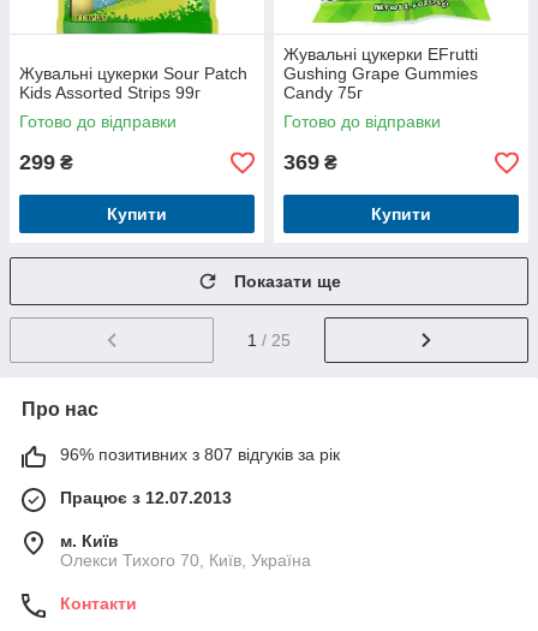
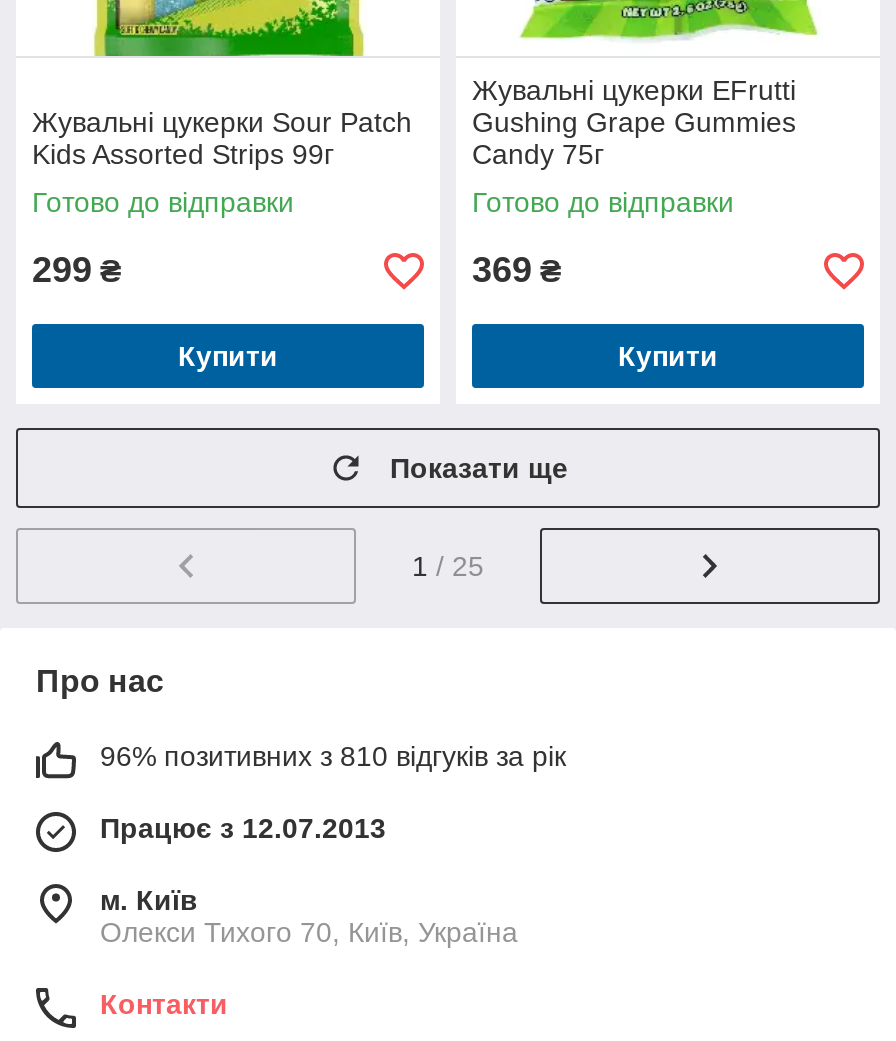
[60,445,340,464] 96% позитивних з 807 відгуків за рік -> [100,740,566,772] 96% позитивних з 810 відгуків за рік

